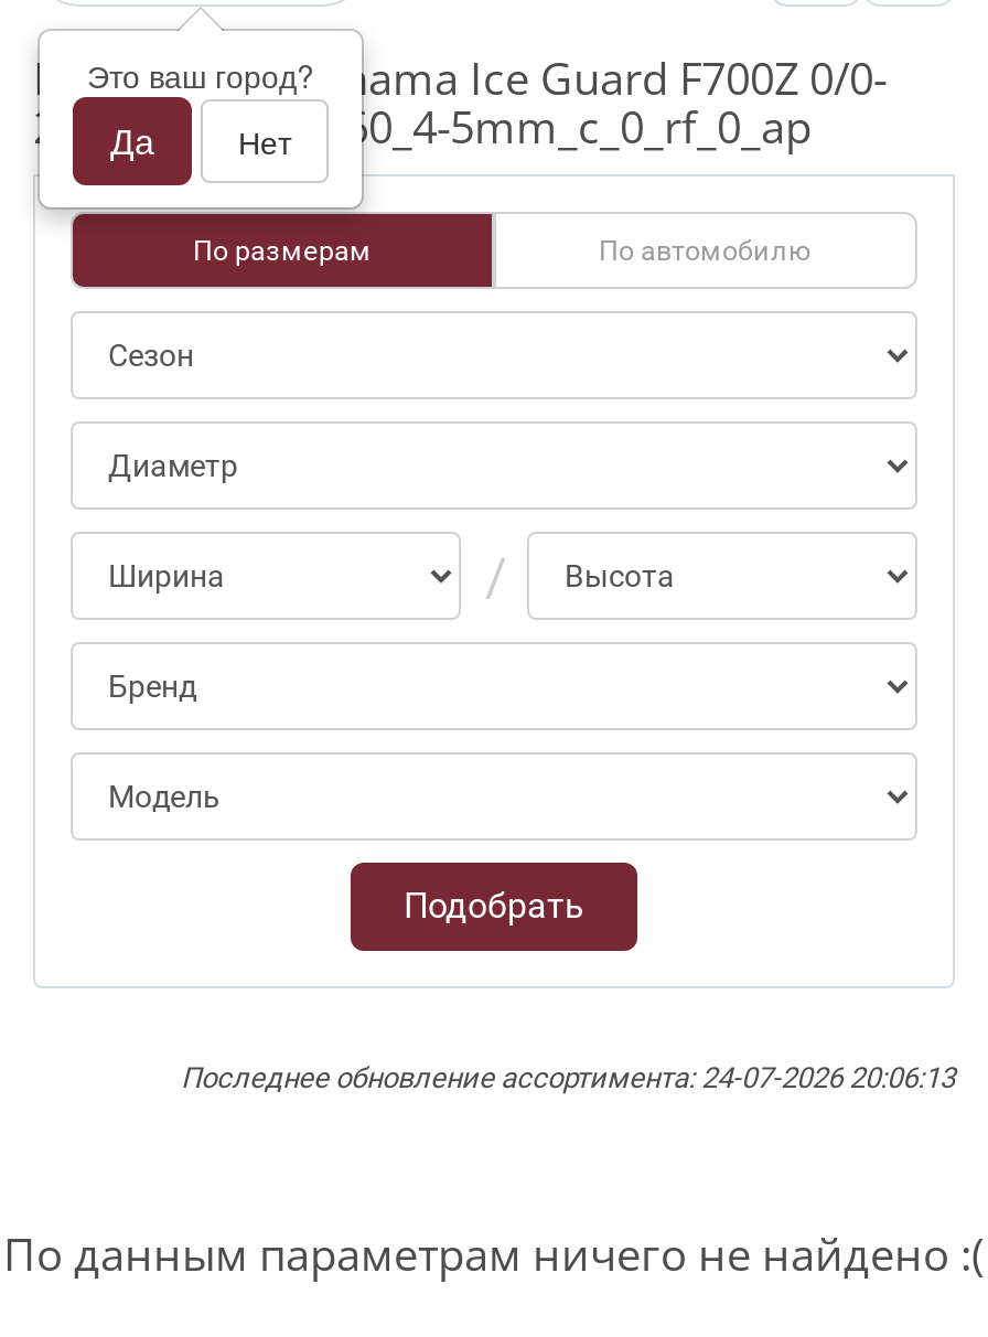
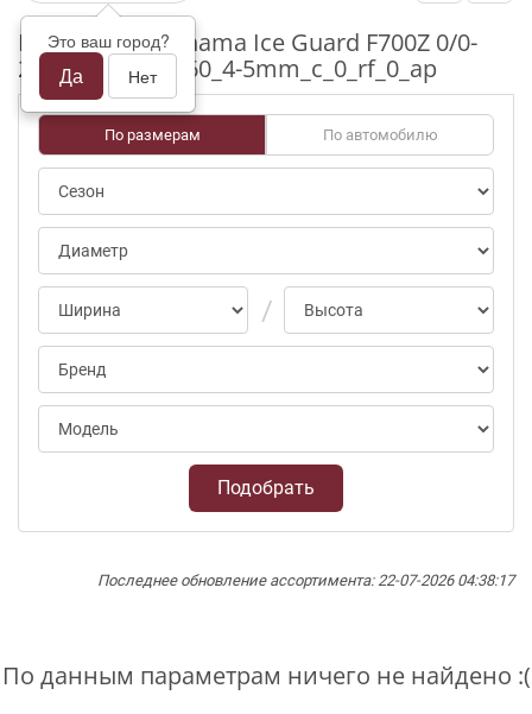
[181,1061,955,1094] Последнее обновление ассортимента: 24-07-2026 20:06:13 -> [97,571,514,589] Последнее обновление ассортимента: 22-07-2026 04:38:17

